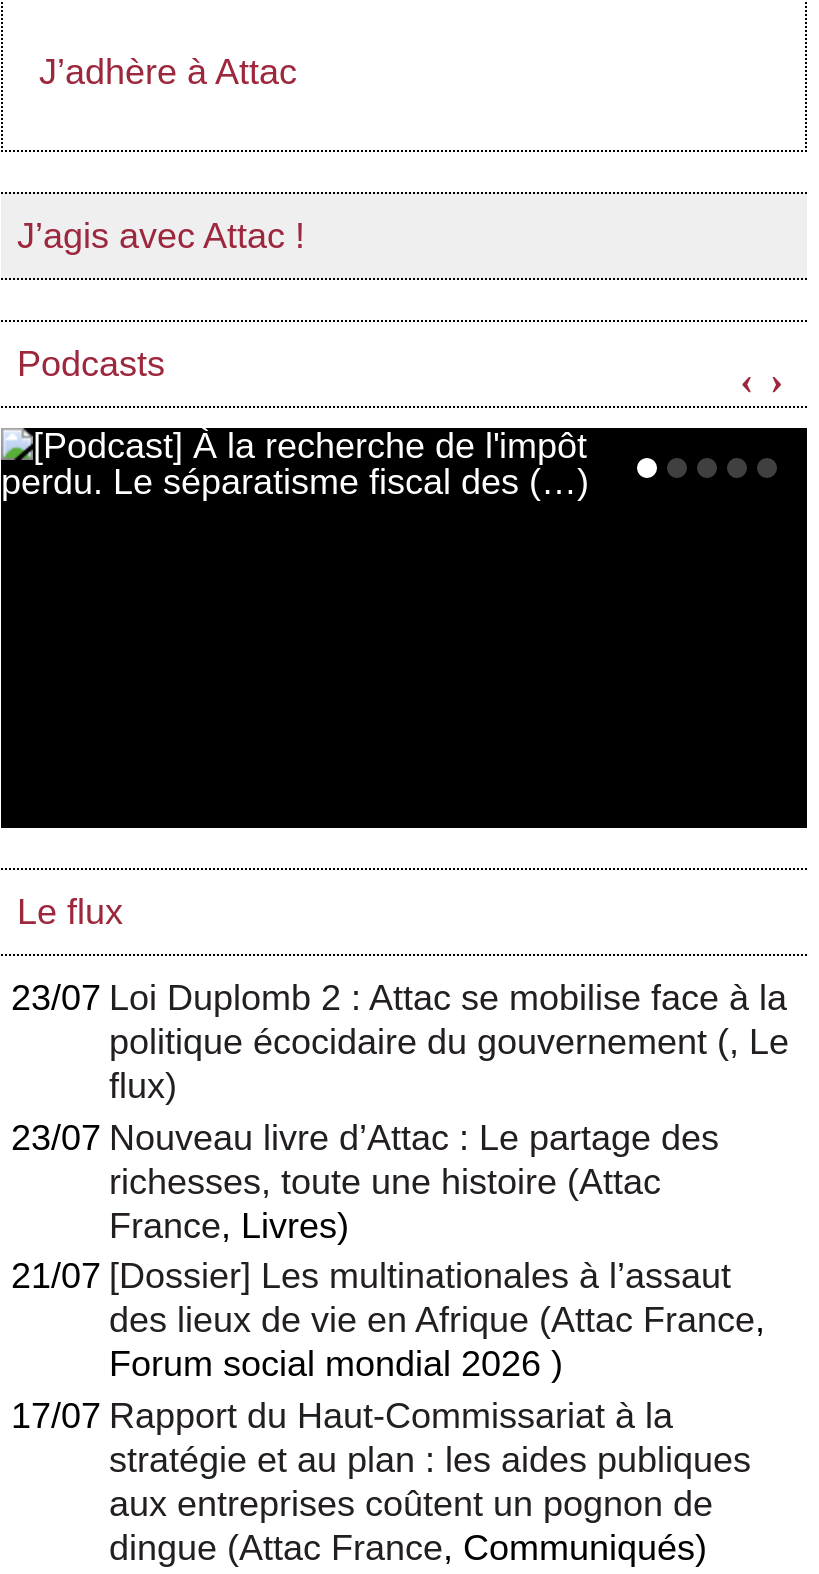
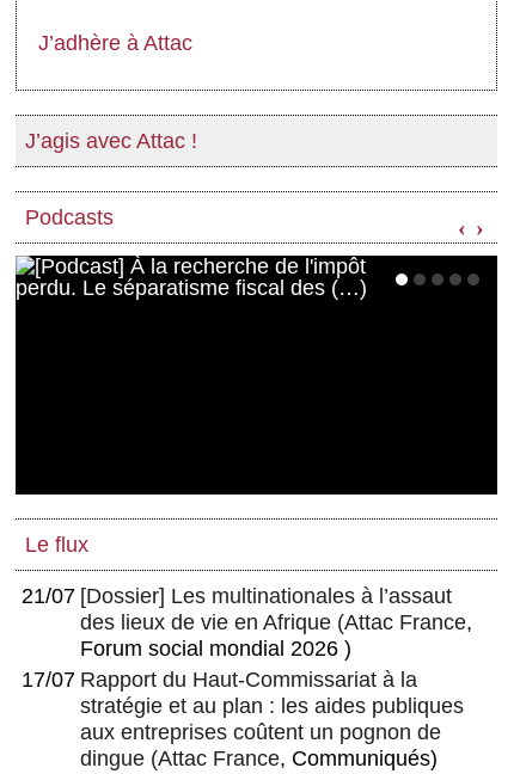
[11,978,789,1245] 23/07 Loi Duplomb 2 : Attac se mobilise face à la | politique écocidaire du gouvernement (, Le | flux) | 23/07 Nouveau livre d’Attac : Le partage des | richesses, toute une histoire (Attac | France, Livres) -> none

